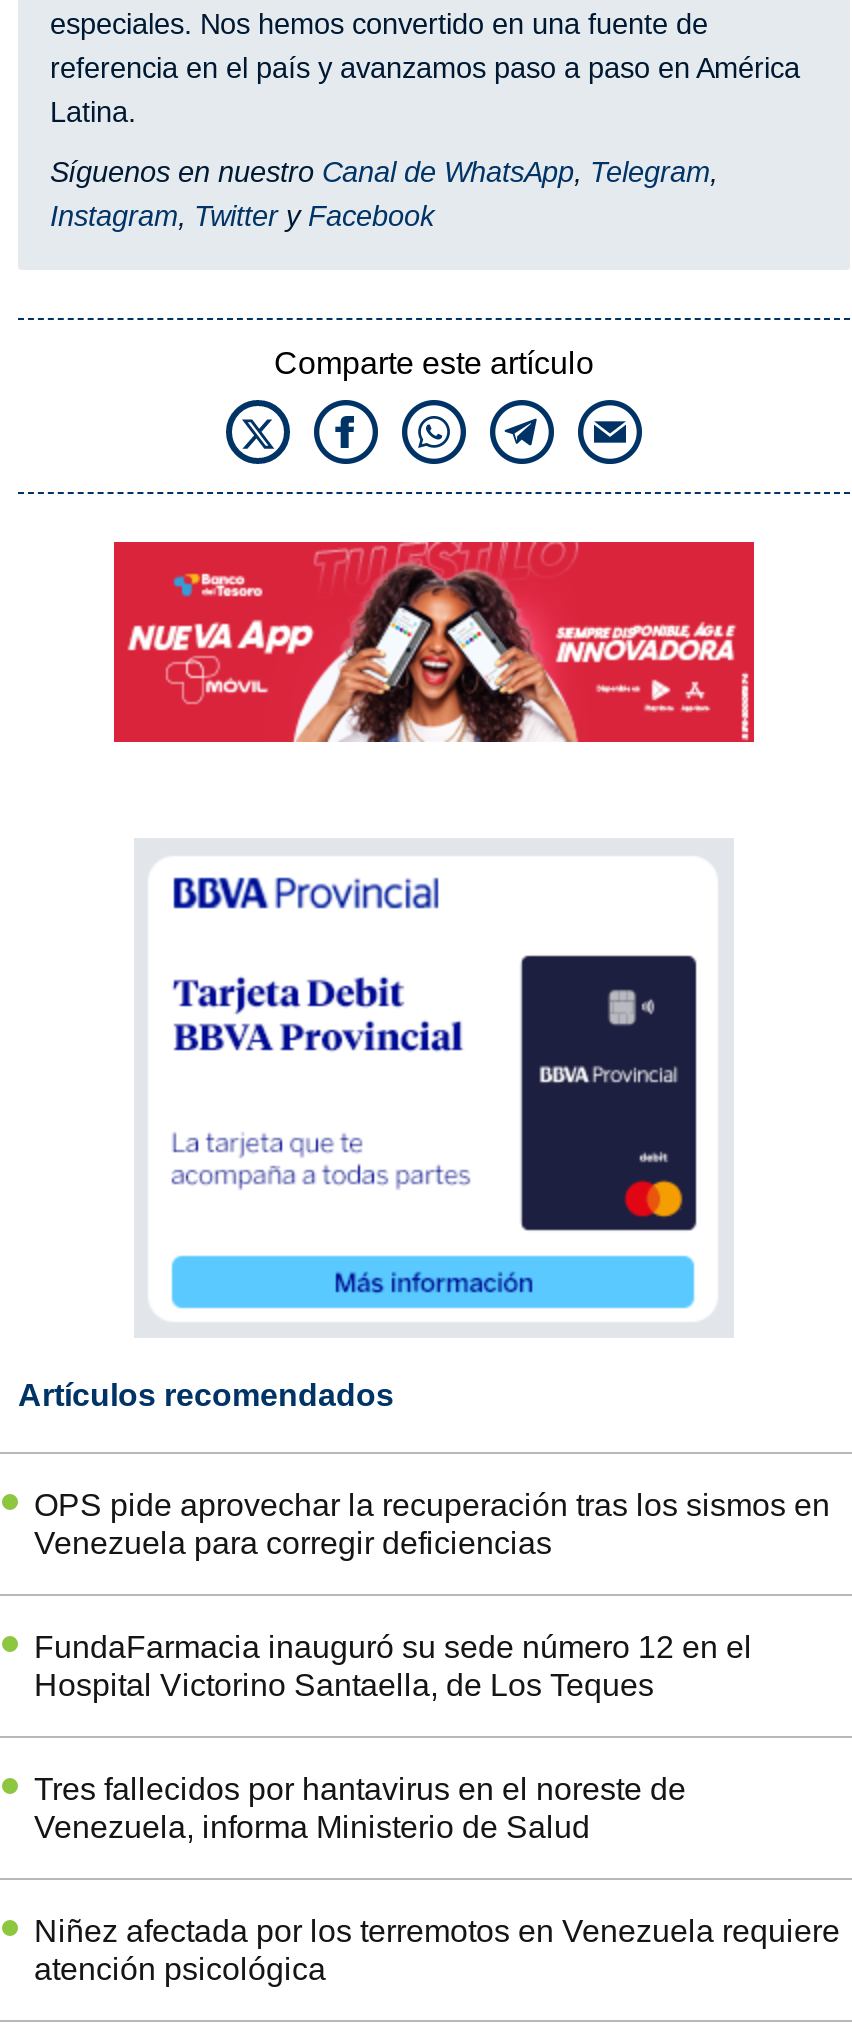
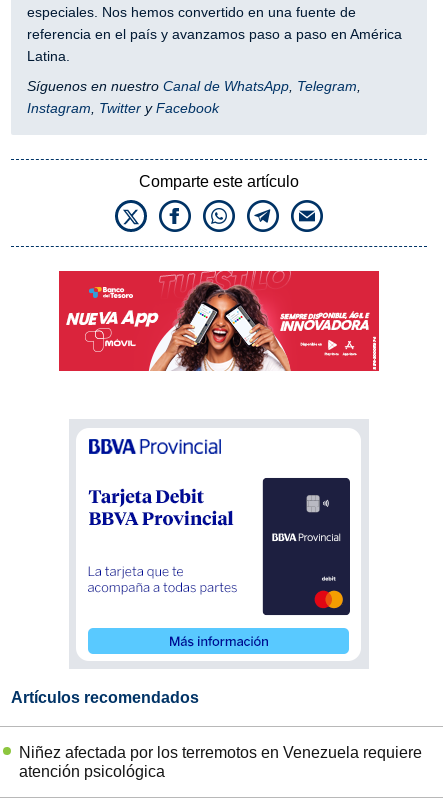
[34,1488,830,1844] OPS pide aprovechar la recuperación tras los sismos en | Venezuela para corregir deficiencias | FundaFarmacia inauguró su sede número 12 en el | Hospital Victorino Santaella, de Los Teques | Tres fallecidos por hantavirus en el noreste de | Venezuela, informa Ministerio de Salud -> none

